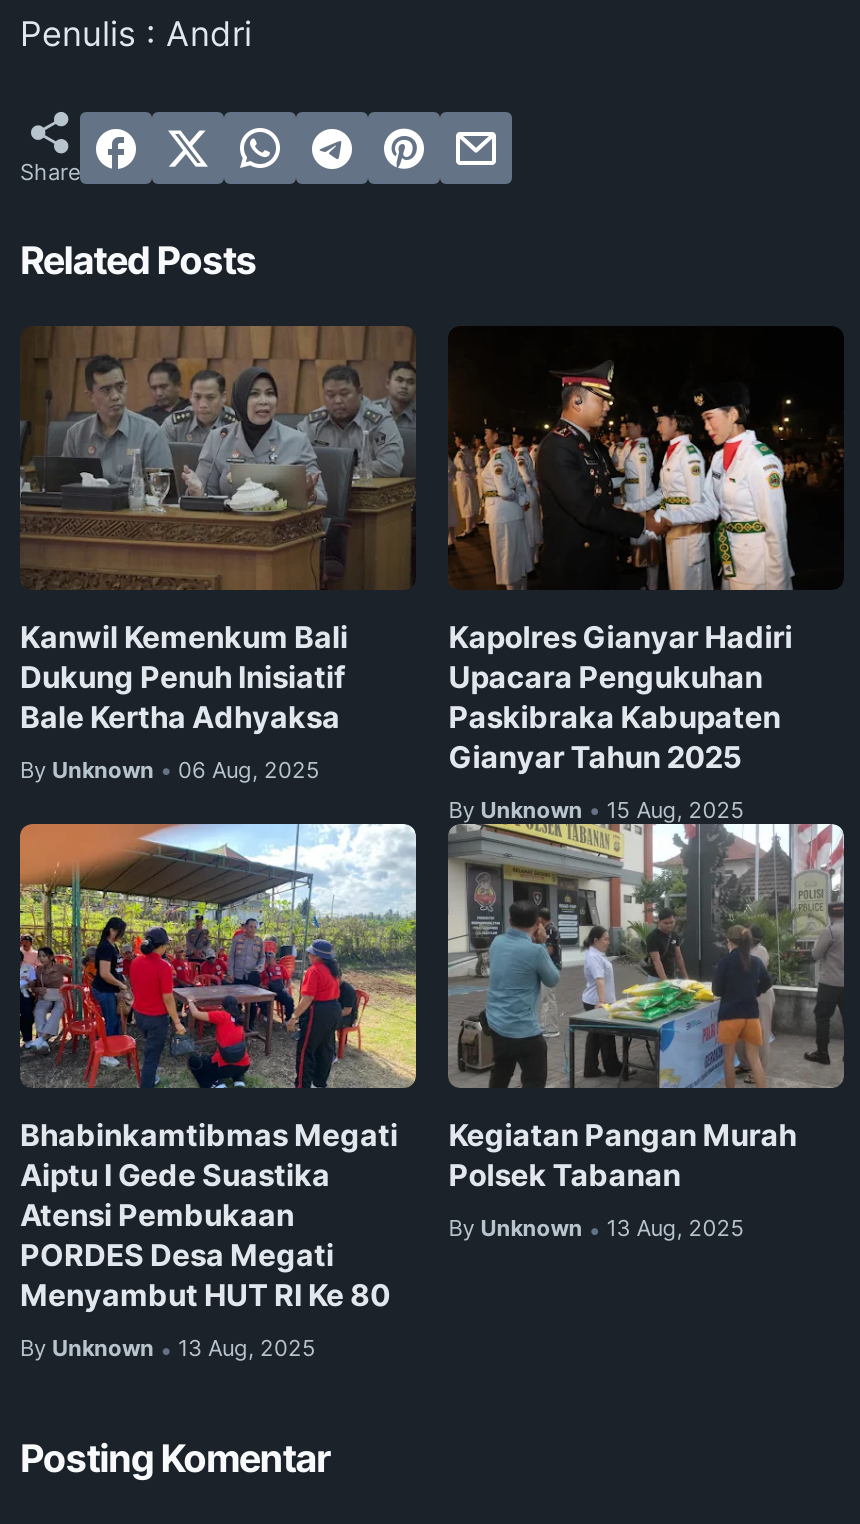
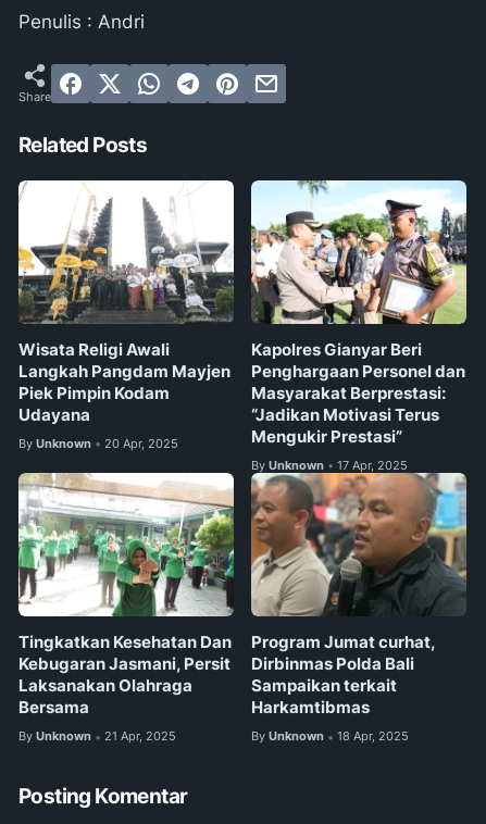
[20,326,416,736] [image] | Kanwil Kemenkum Bali | Dukung Penuh Inisiatif | Bale Kertha Adhyaksa -> [17,179,235,425] [image] | Wisata Religi Awali | Langkah Pangdam Mayjen | Piek Pimpin Kodam | Udayana
[448,326,844,776] [image] | Kapolres Gianyar Hadiri | Upacara Pengukuhan | Paskibraka Kabupaten | Gianyar Tahun 2025 -> [250,179,468,447] [image] | Kapolres Gianyar Beri | Penghargaan Personel dan | Masyarakat Berprestasi: | “Jadikan Motivasi Terus | Mengukir Prestasi”
[20,756,320,785] By Unknown • 06 Aug, 2025 -> [18,436,178,451] By Unknown • 20 Apr, 2025
[18,796,744,1104] [image] | By Unknown • 15 Aug, 2025 -> [17,451,408,603] [image] | By Unknown • 17 Apr, 2025
[448,822,846,1194] [image] | Kegiatan Pangan Murah | Polsek Tabanan -> [250,451,466,718] [image] | Program Jumat curhat, | Dirbinmas Polda Bali | Sampaikan terkait | Harkamtibmas
[20,1118,398,1314] Bhabinkamtibmas Megati | Aiptu I Gede Suastika | Atensi Pembukaan | PORDES Desa Megati | Menyambut HUT RI Ke 80 -> [18,633,232,718] Tingkatkan Kesehatan Dan | Kebugaran Jasmani, Persit | Laksanakan Olahraga | Bersama
[448,1214,744,1243] By Unknown • 13 Aug, 2025 -> [251,728,409,744] By Unknown • 18 Apr, 2025
[20,1334,316,1363] By Unknown • 13 Aug, 2025 -> [18,728,176,744] By Unknown • 21 Apr, 2025

